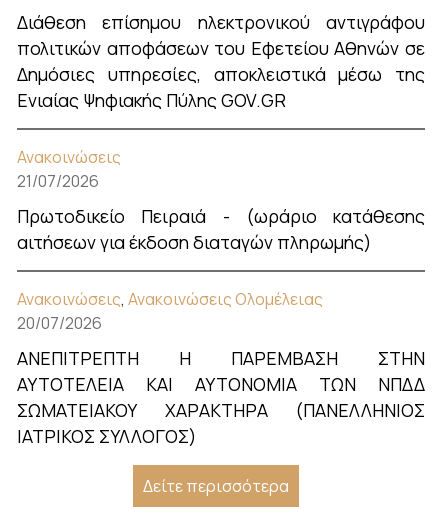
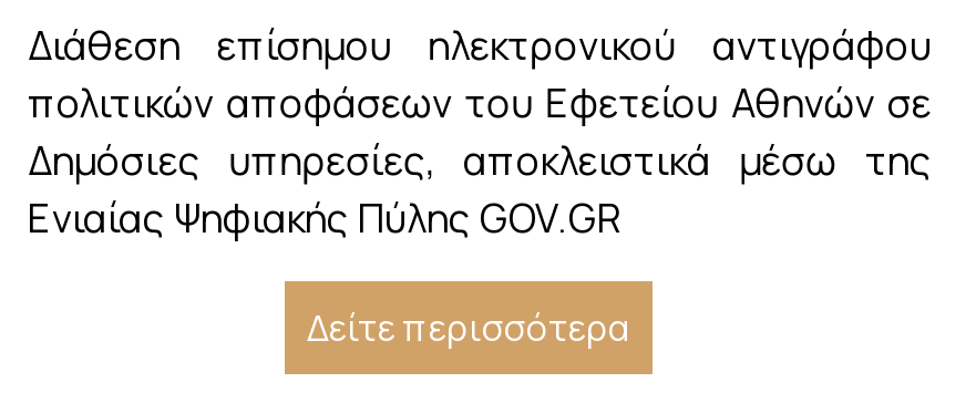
[17,146,425,448] Ανακοινώσεις | 21/07/2026 | Πρωτοδικείο Πειραιά - (ωράριο κατάθεσης | αιτήσεων για έκδοση διαταγών πληρωμής) | Ανακοινώσεις, Ανακοινώσεις Ολομέλειας | 20/07/2026 | ΑΝΕΠΙΤΡΕΠΤΗ Η ΠΑΡΕΜΒΑΣΗ ΣΤΗΝ | ΑΥΤΟΤΕΛΕΙΑ ΚΑΙ ΑΥΤΟΝΟΜΙΑ ΤΩΝ ΝΠΔΔ | ΣΩΜΑΤΕΙΑΚΟΥ ΧΑΡΑΚΤΗΡΑ (ΠΑΝΕΛΛΗΝΙΟΣ | ΙΑΤΡΙΚΟΣ ΣΥΛΛΟΓΟΣ) -> none

